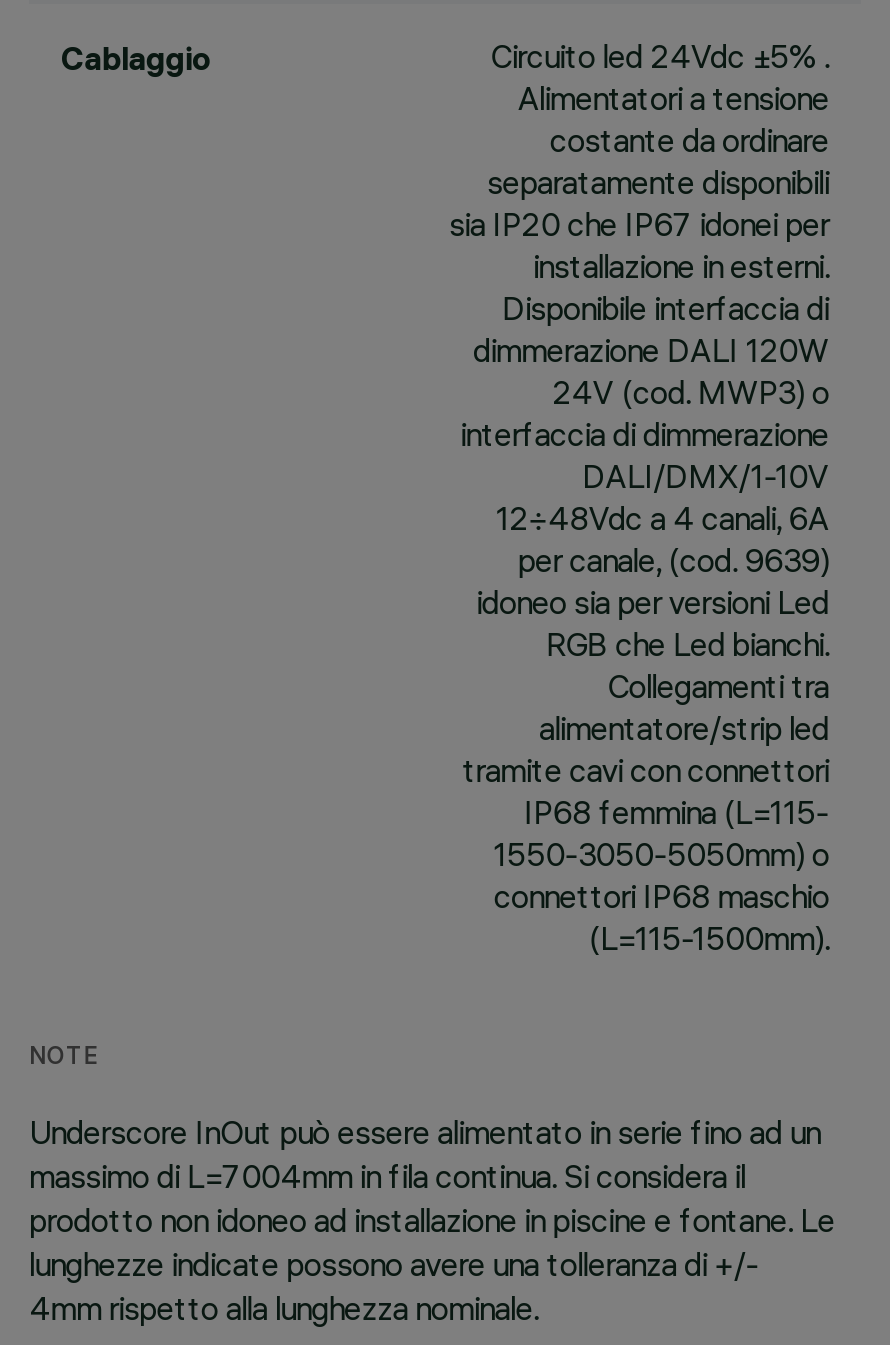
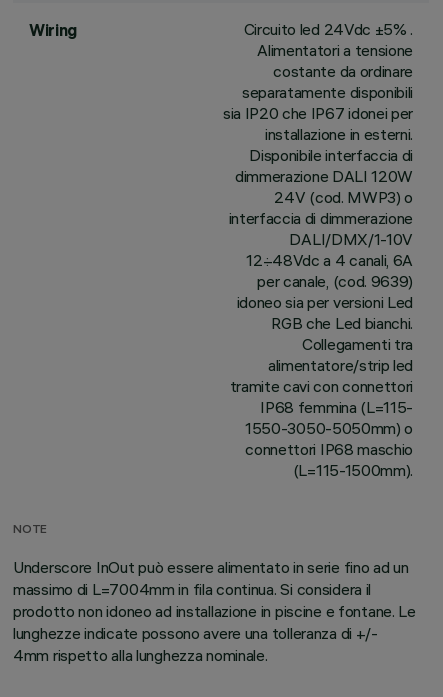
[61,38,211,78] Cablaggio -> [29,20,77,40] Wiring

